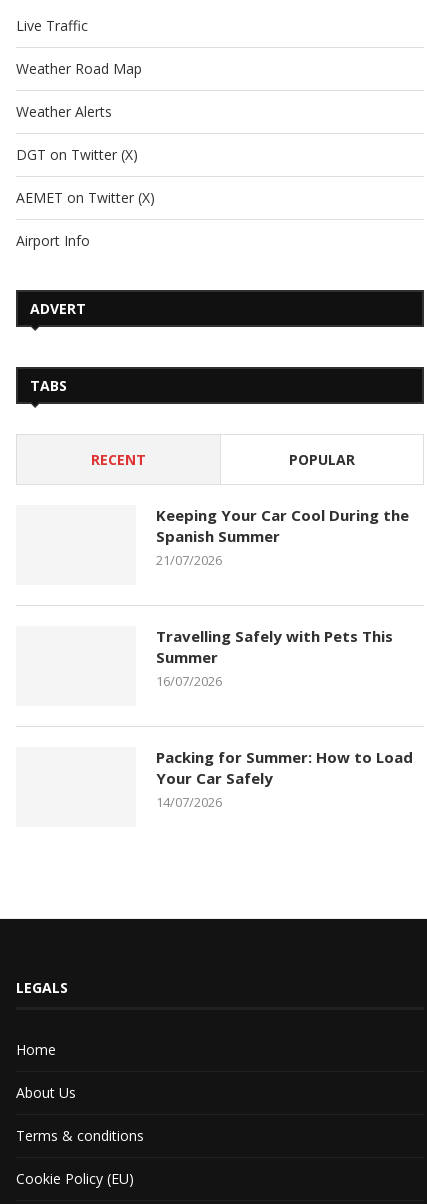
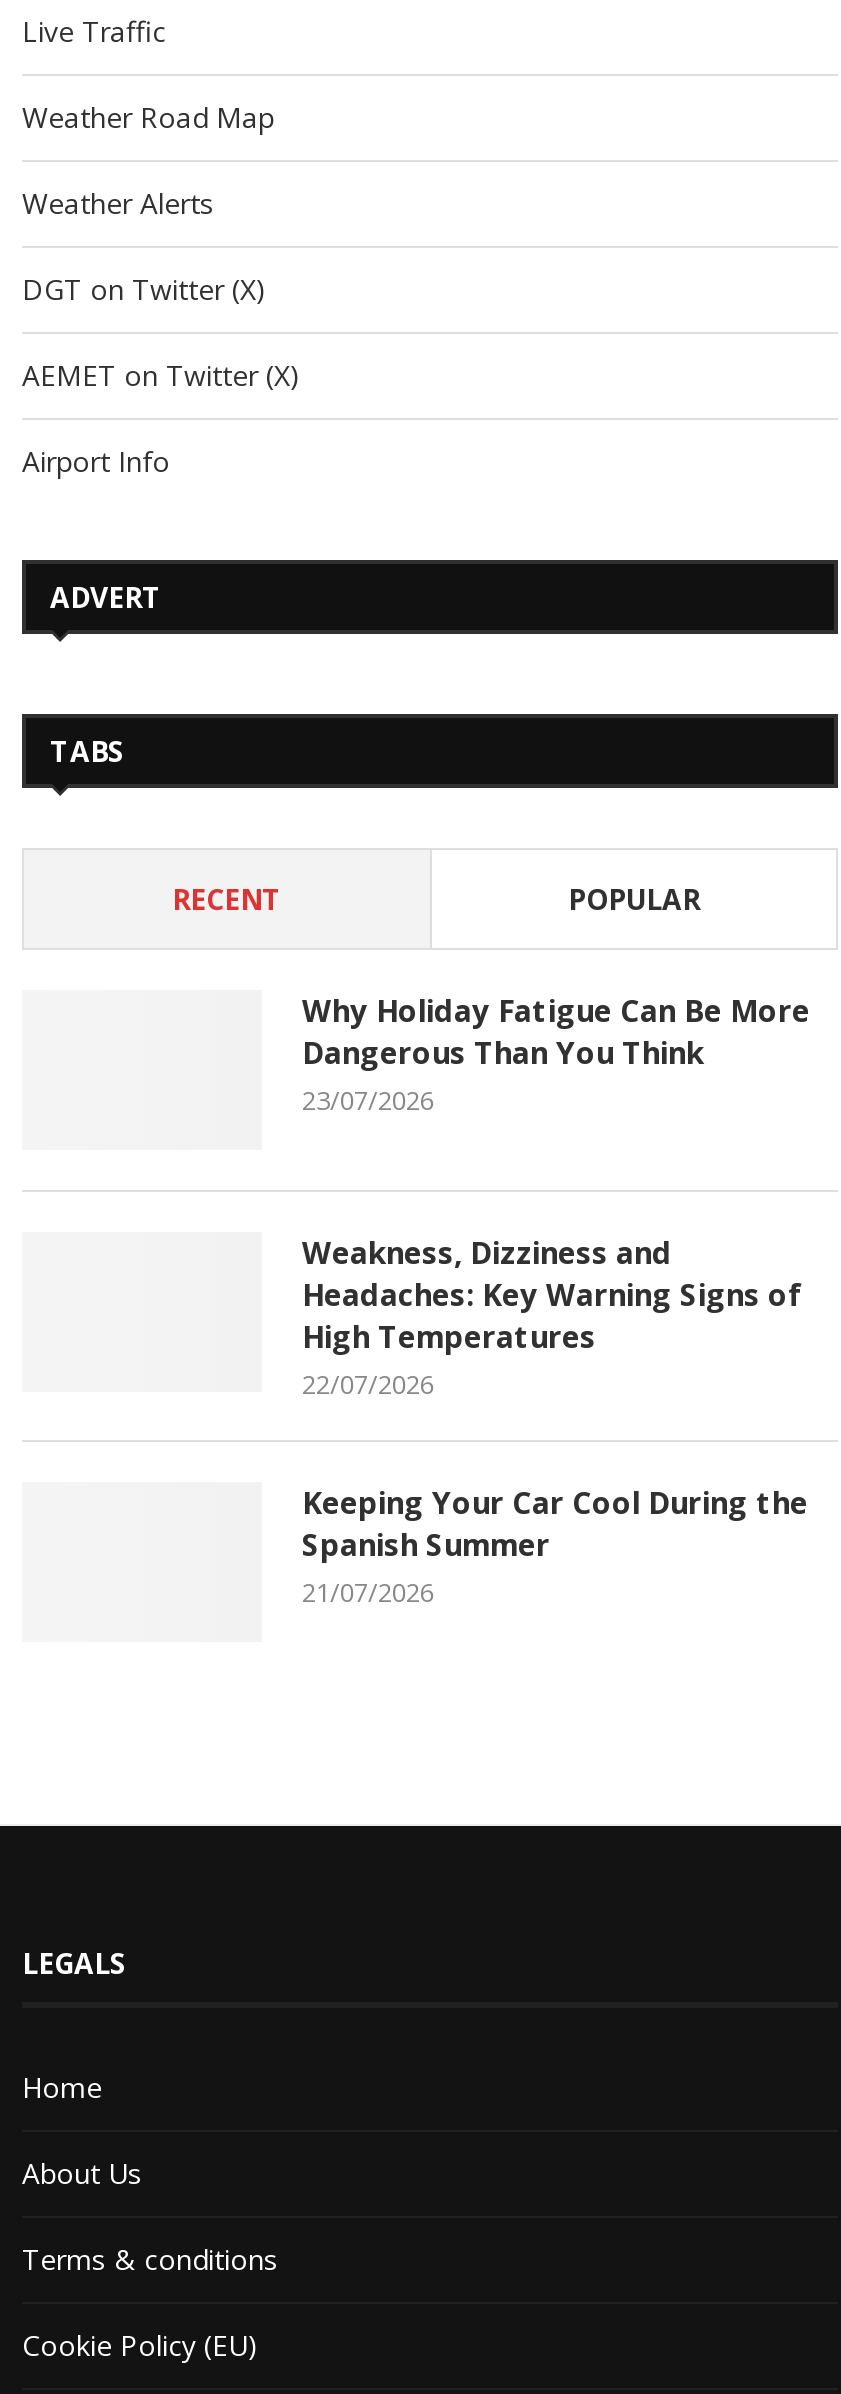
none -> [302,990,810,1118] Why Holiday Fatigue Can Be More | Dangerous Than You Think | 23/07/2026
none -> [302,1232,802,1402] Weakness, Dizziness and | Headaches: Key Warning Signs of | High Temperatures | 22/07/2026
moved [156,505,409,569] -> [302,1482,808,1610]: Keeping Your Car Cool During the | Spanish Summer | 21/07/2026
[156,626,393,690] Travelling Safely with Pets This | Summer | 16/07/2026 -> none
[156,747,413,811] Packing for Summer: How to Load | Your Car Safely | 14/07/2026 -> none

